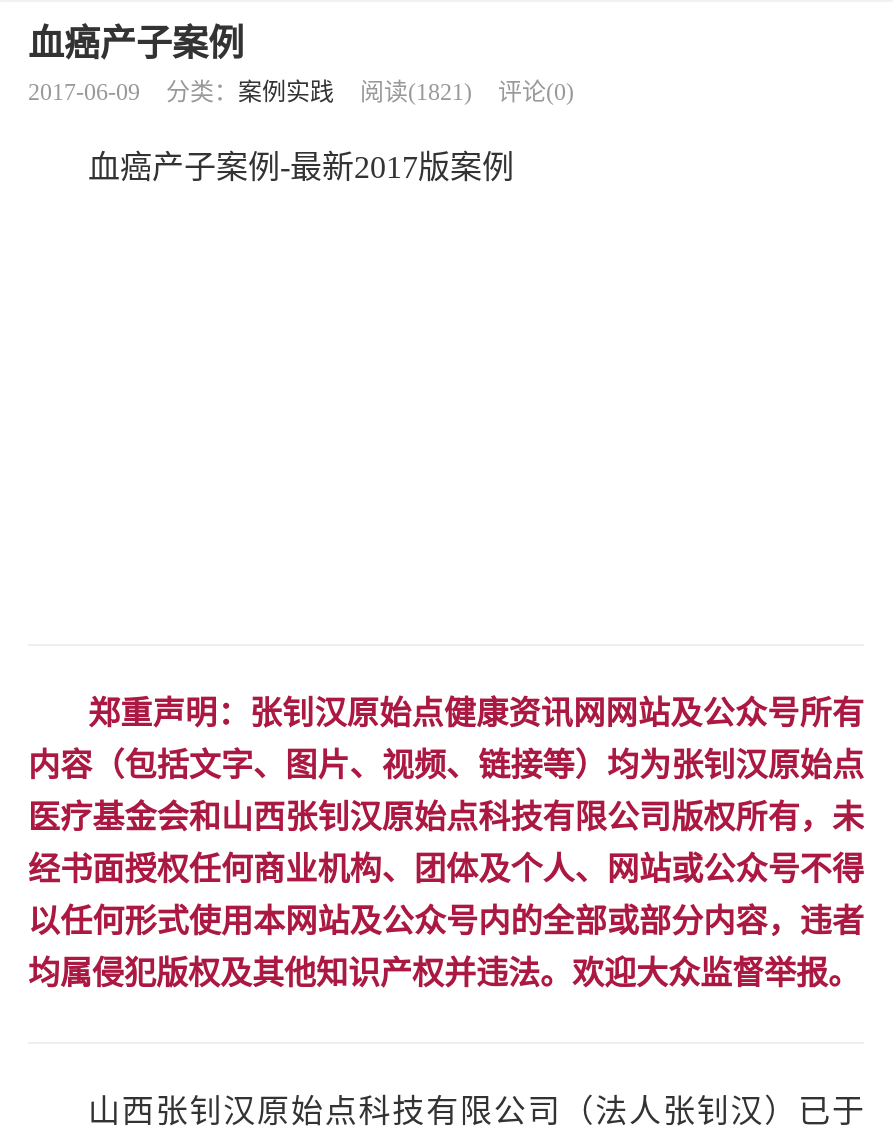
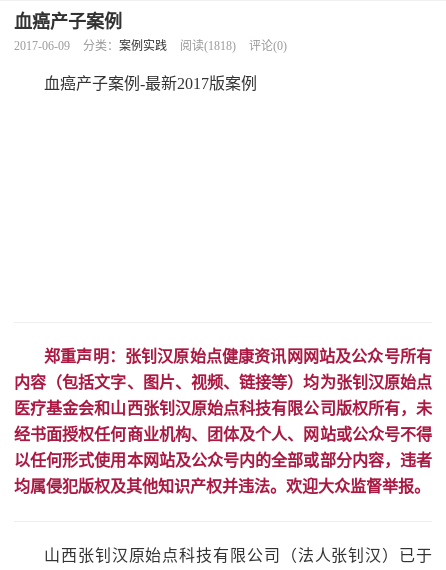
[28,78,574,106] 2017-06-09 分类：案例实践 阅读(1821) 评论(0) -> [14,39,287,53] 2017-06-09 分类：案例实践 阅读(1818) 评论(0)

